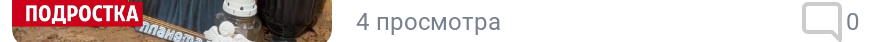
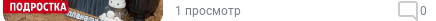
[356,8,502,36] 4 просмотра -> [175,4,241,18] 1 просмотр

